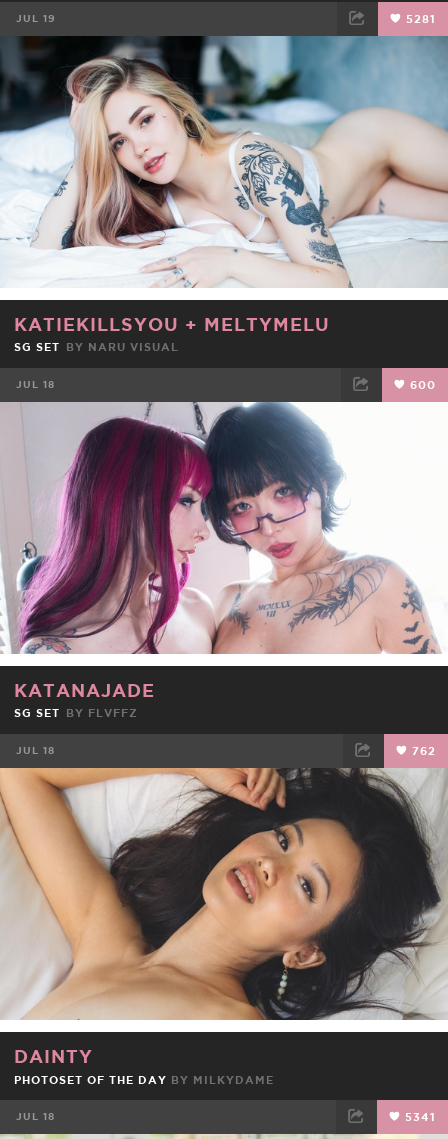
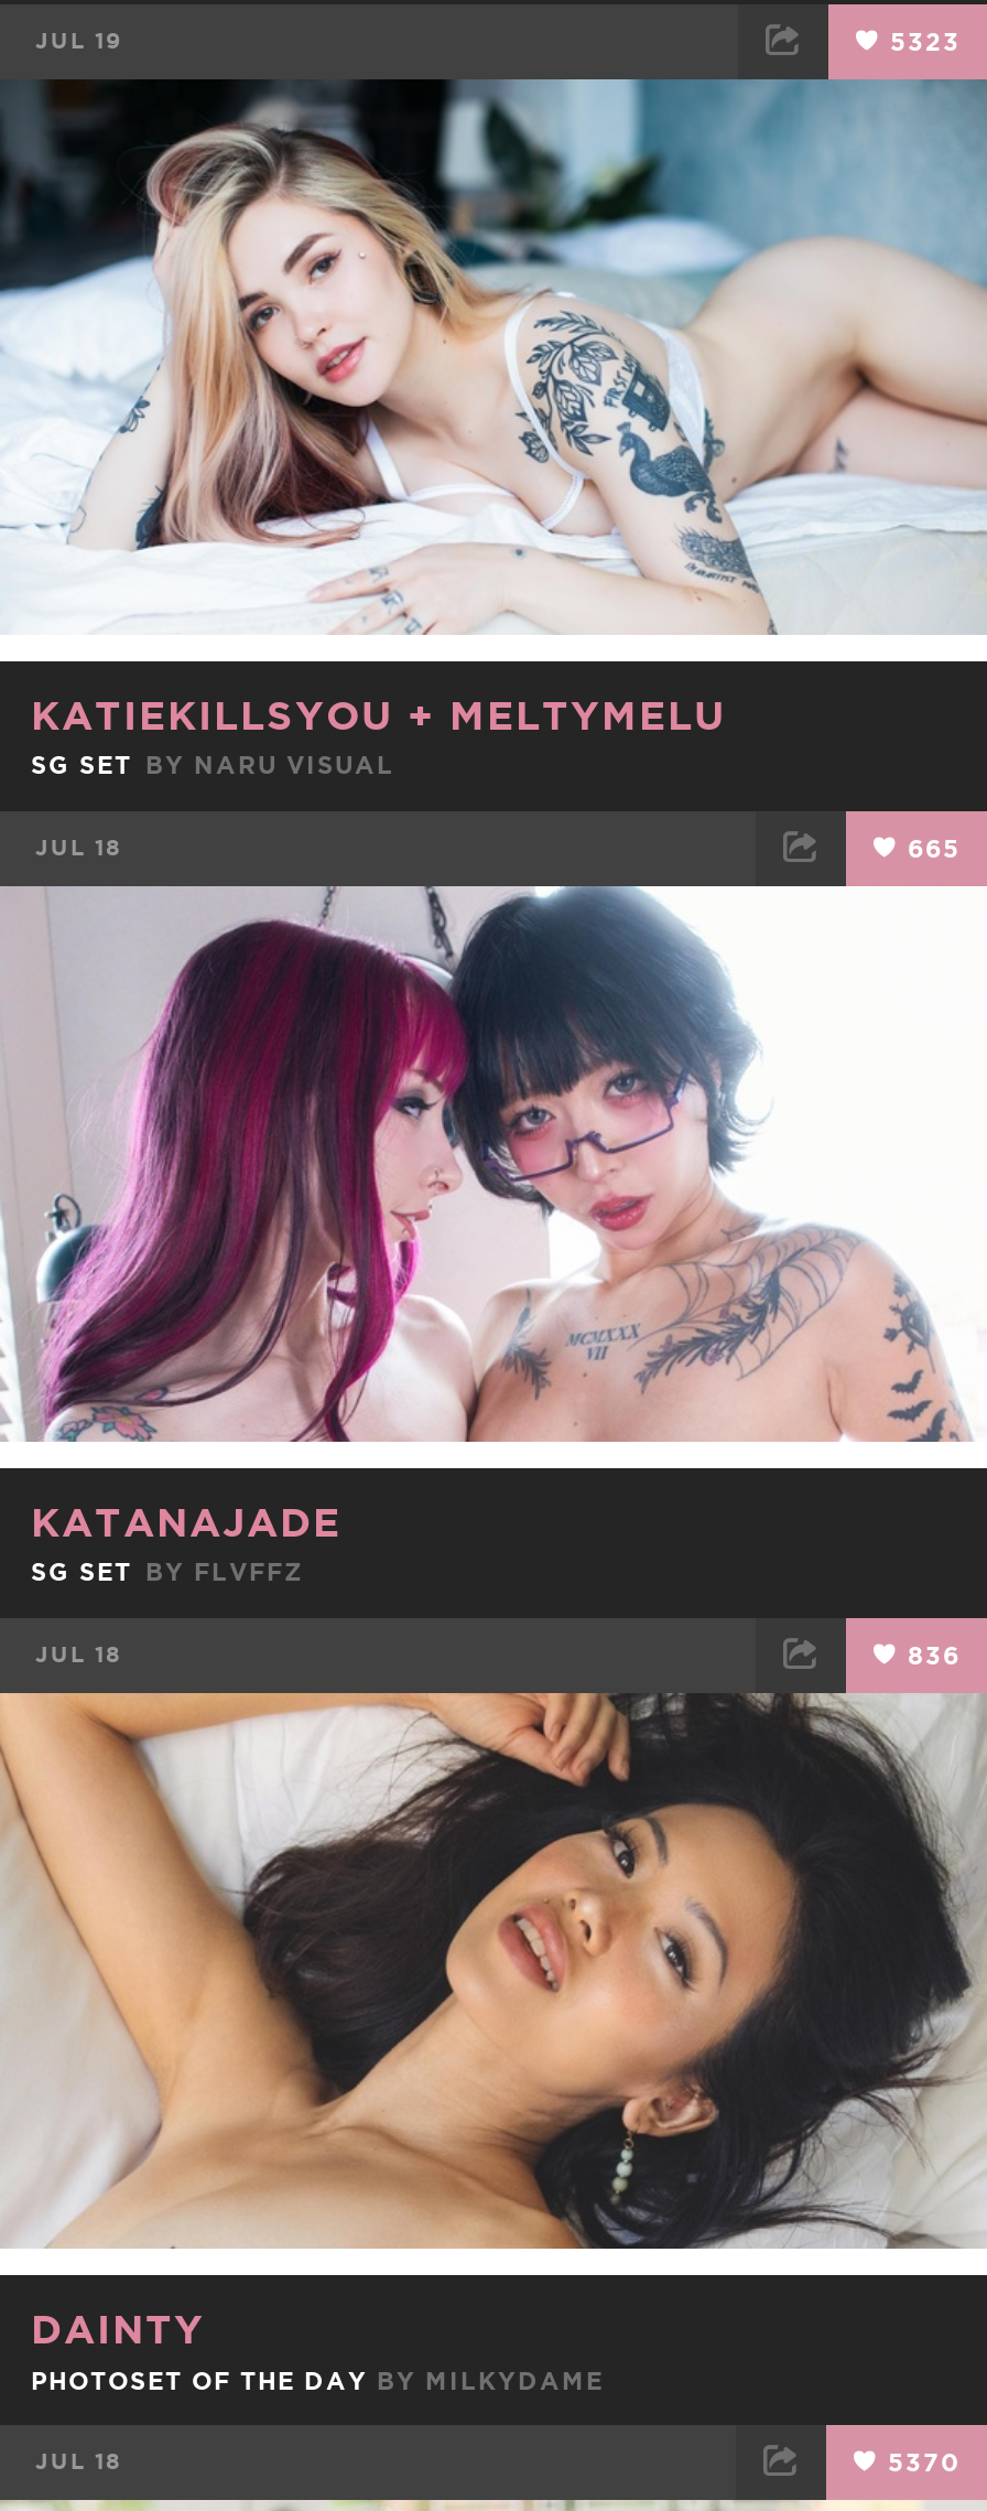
[402,13,436,25] 5281 -> [881,30,961,56] 5323
[406,379,436,391] 600 -> [899,836,961,863] 665
[408,745,436,757] 762 -> [899,1643,961,1670] 836
[401,1111,436,1123] 5341 -> [879,2450,961,2477] 5370

